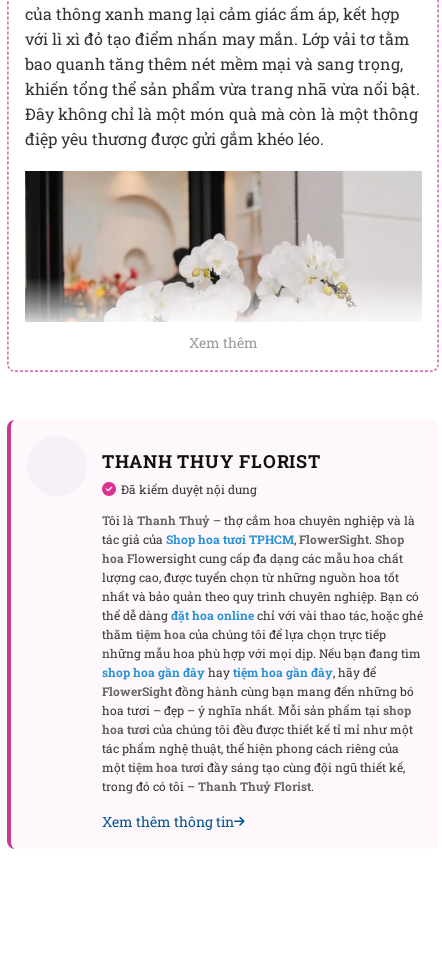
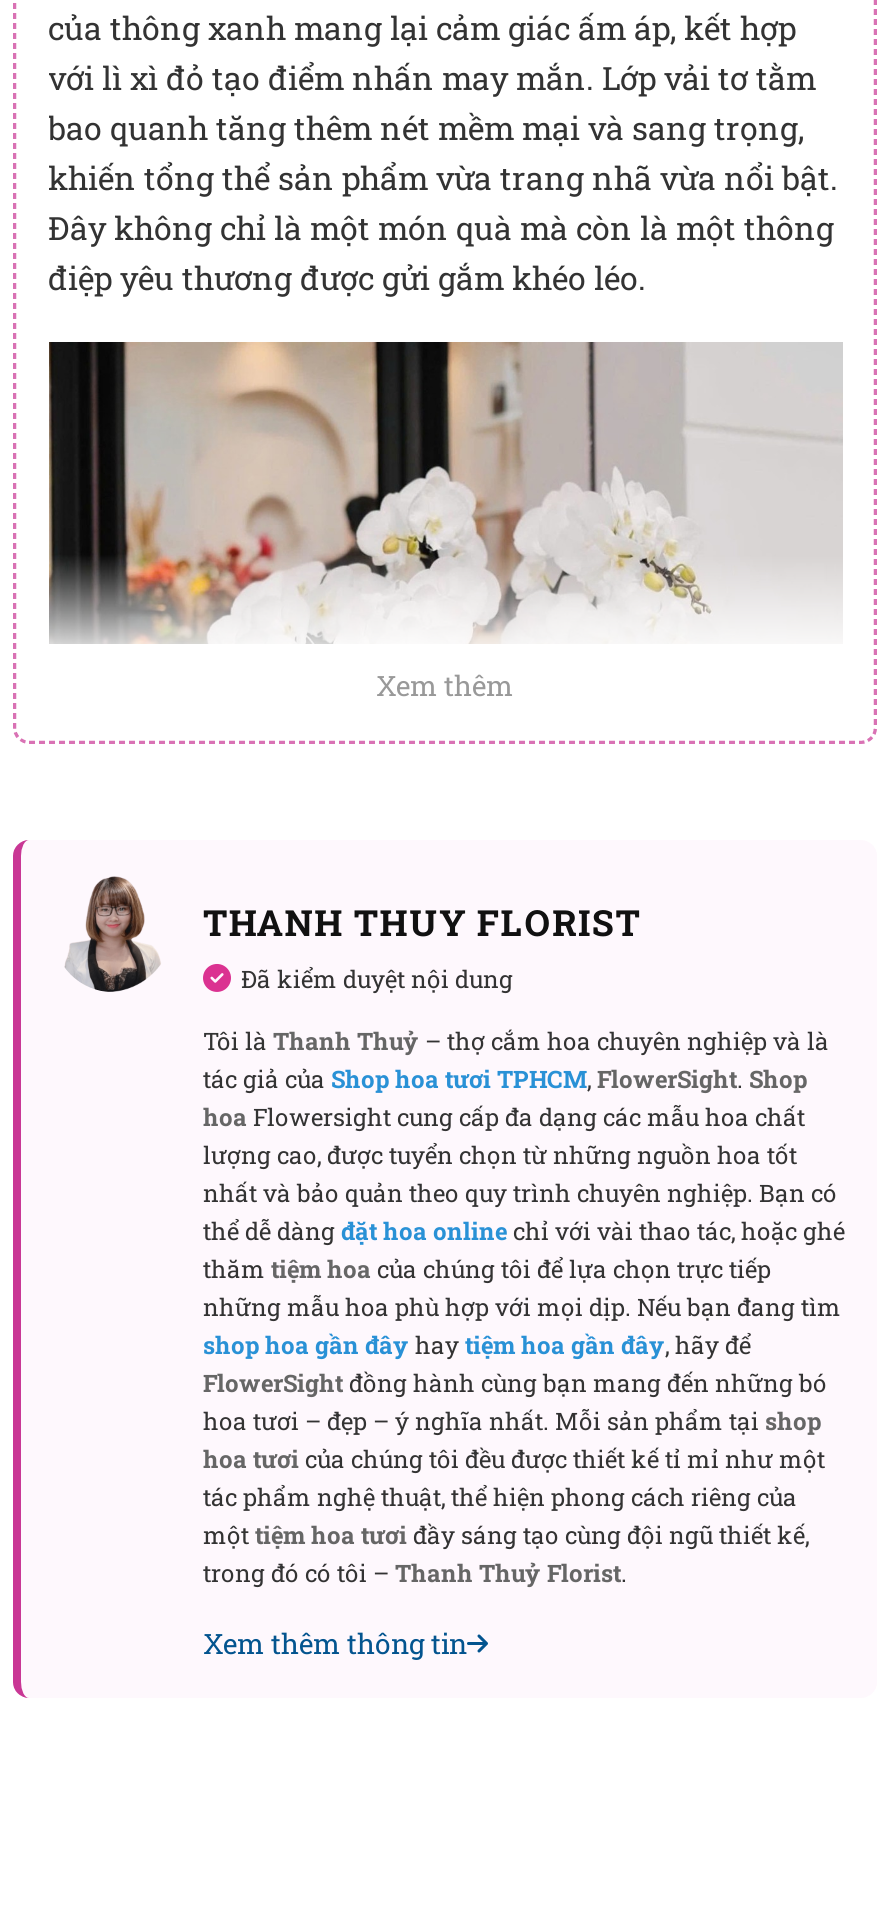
none -> [65,874,159,994] [image]

